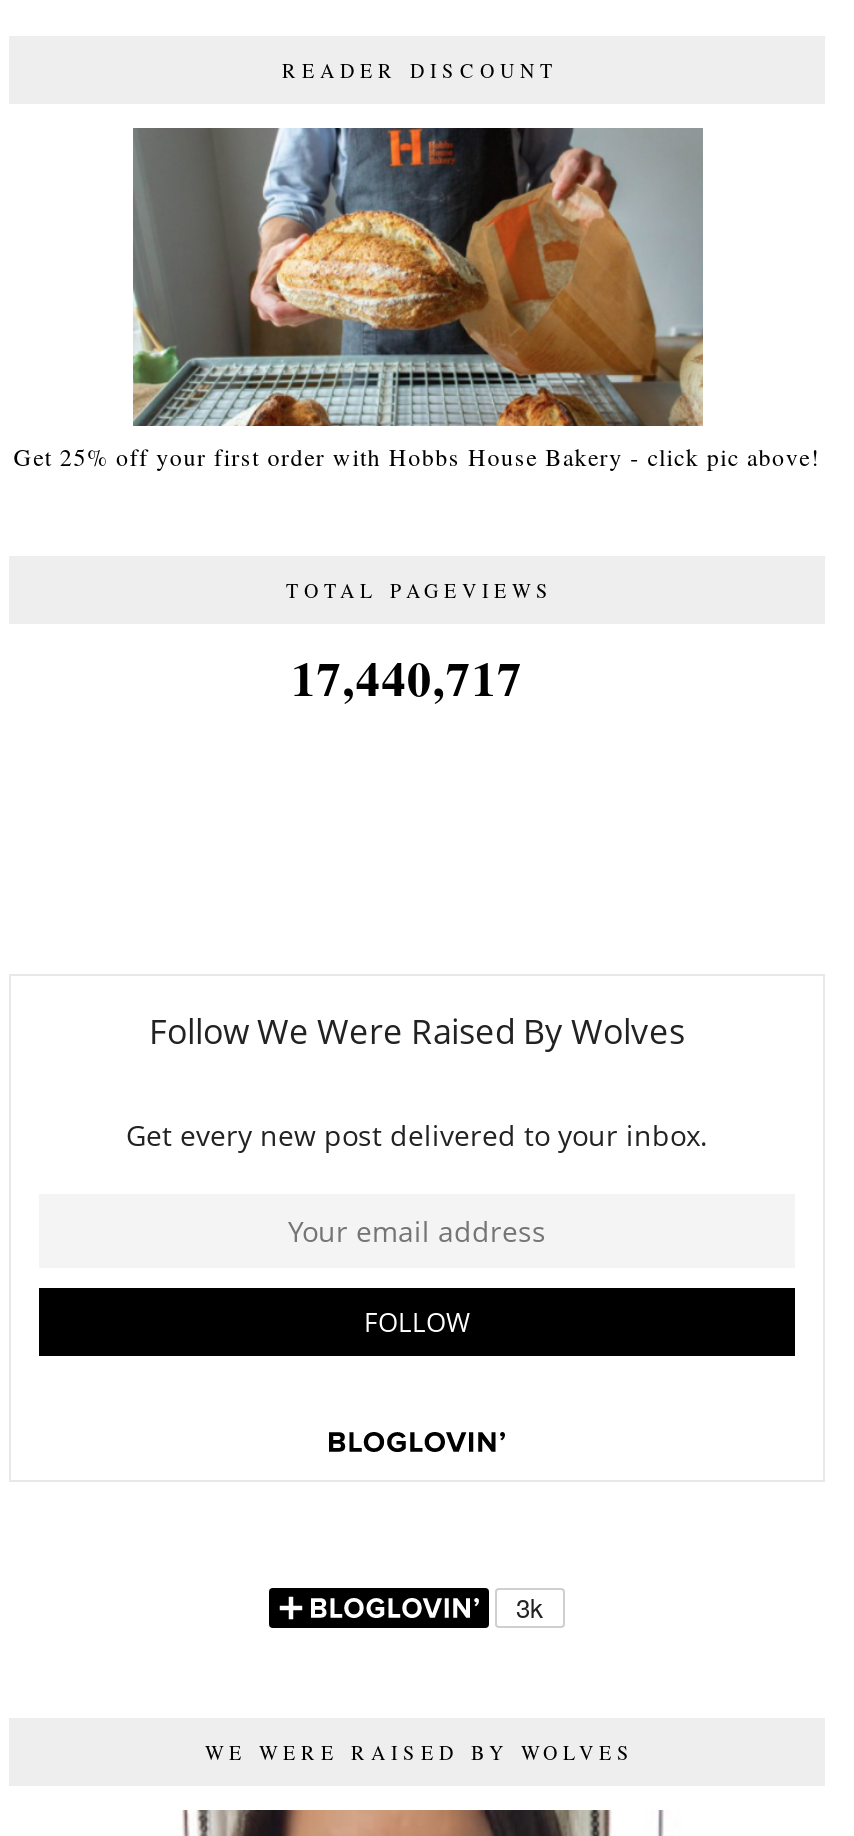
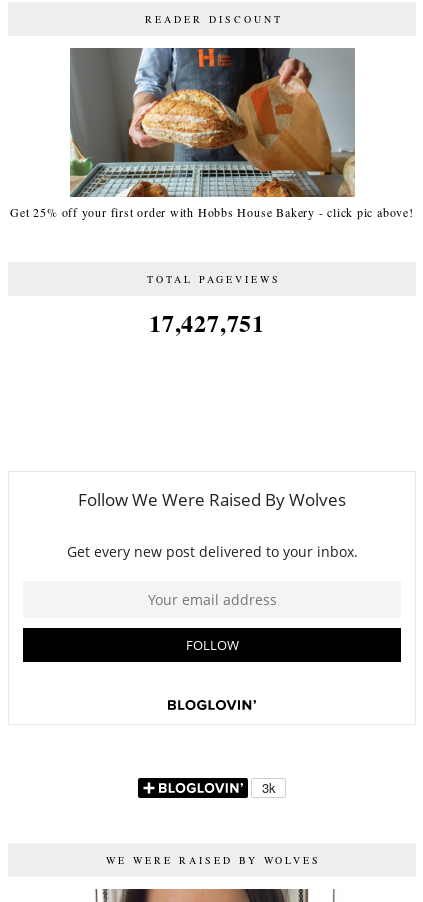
[291,642,523,712] 17,440,717 -> [149,305,265,340] 17,427,751

